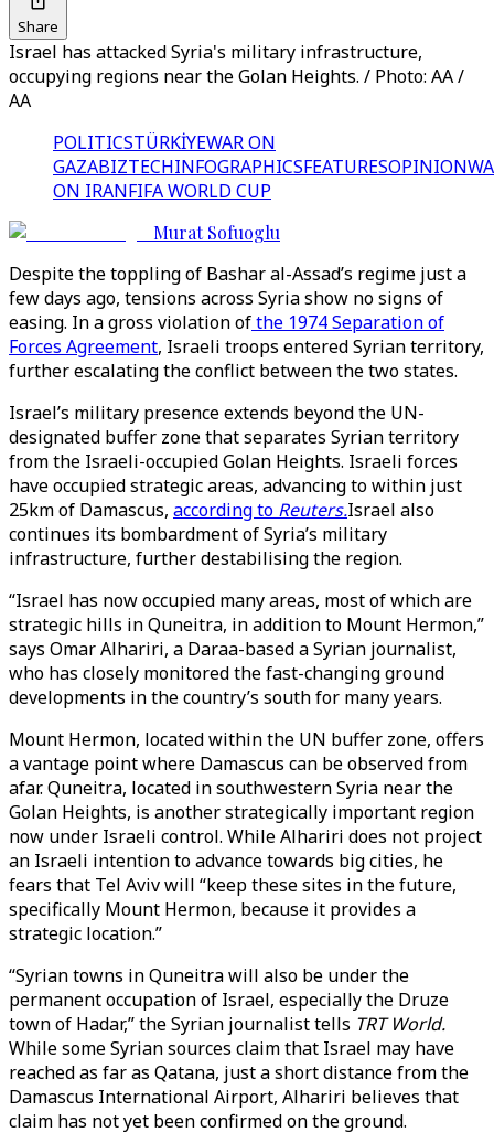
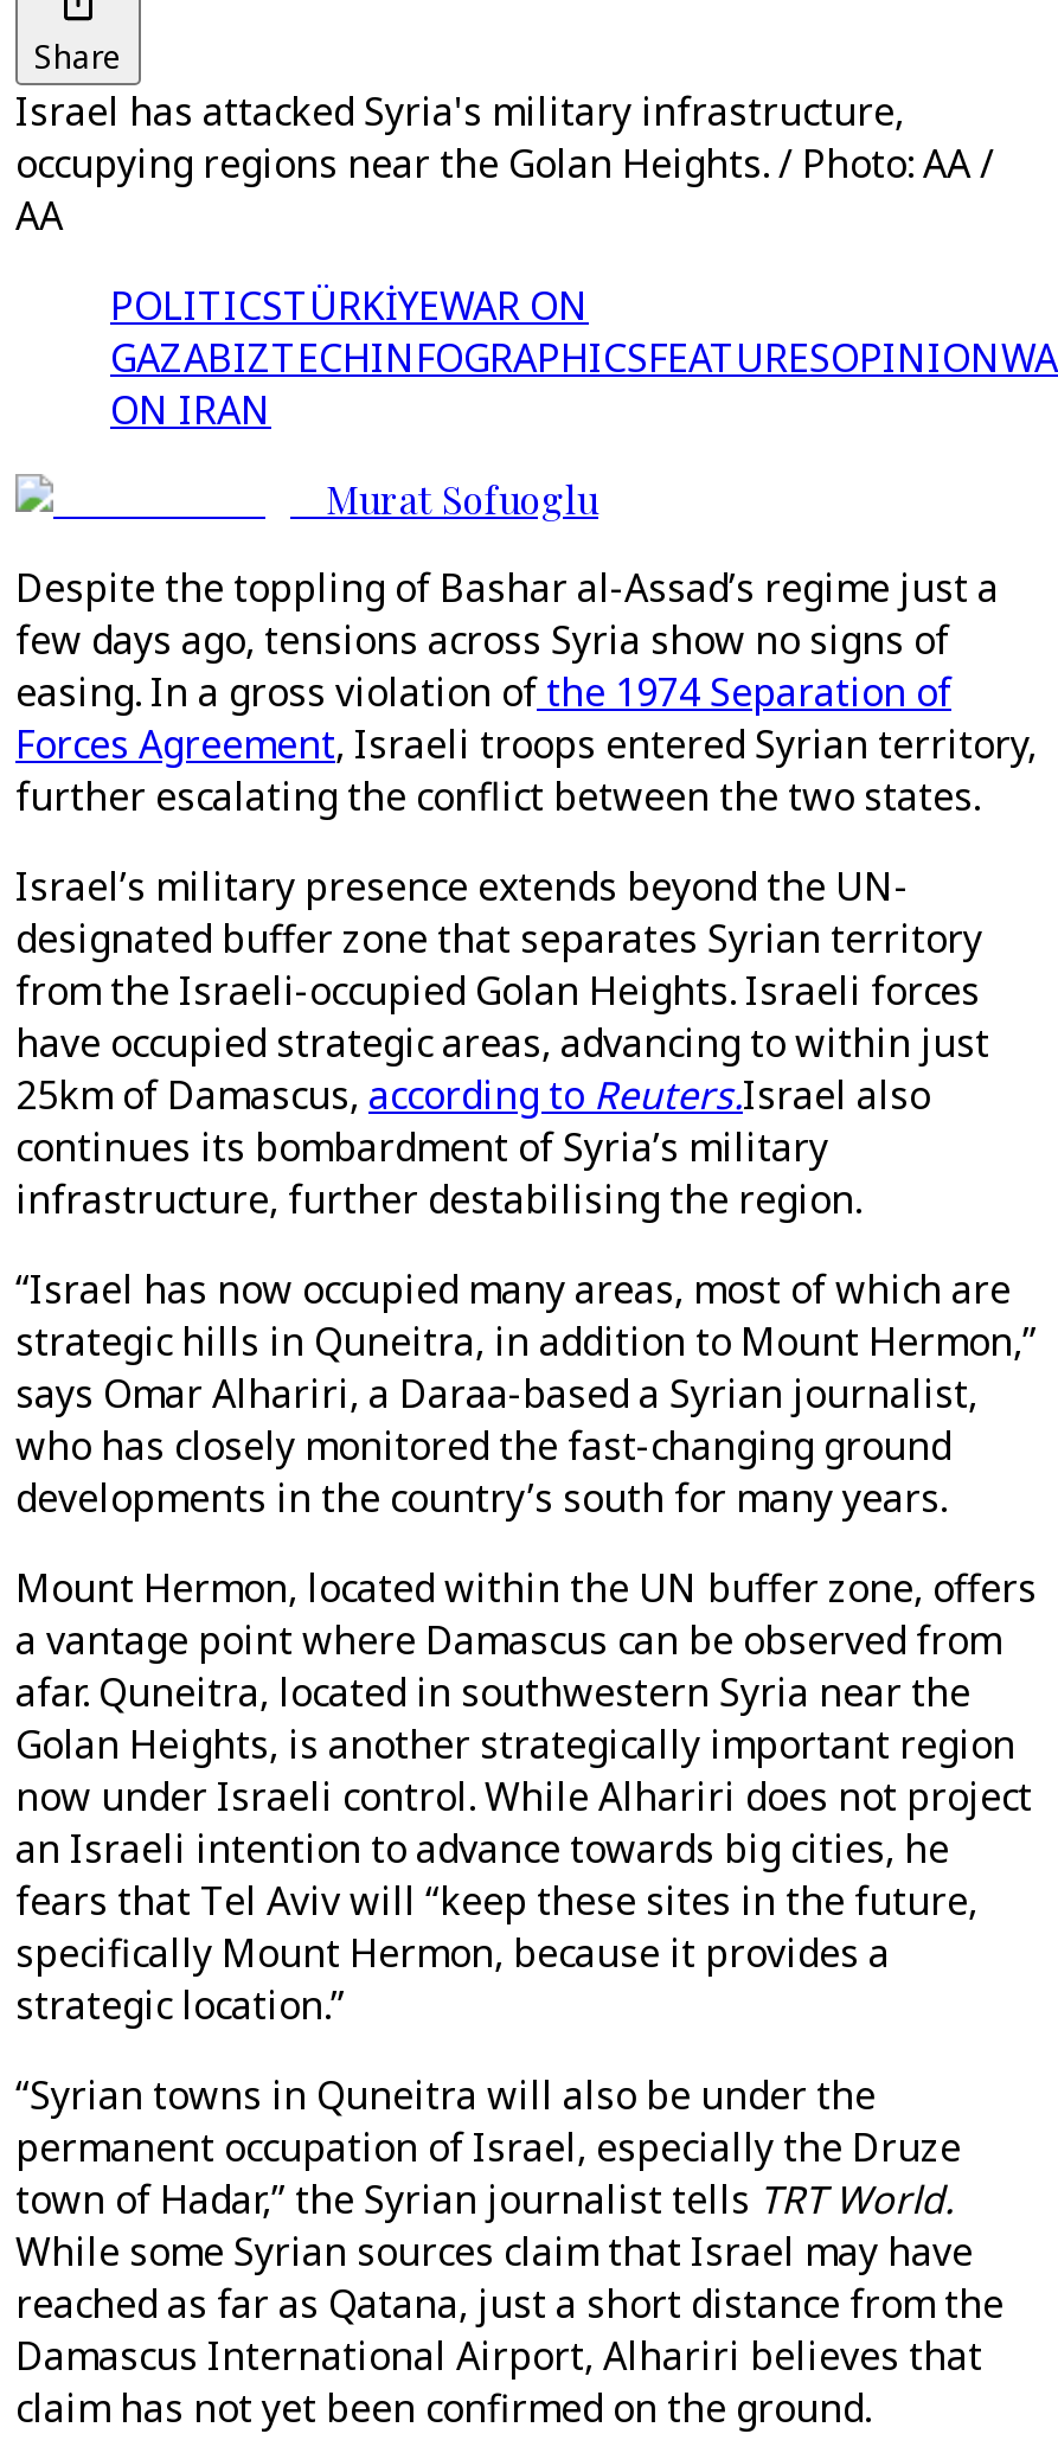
[53,179,271,203] ON IRAN FIFA WORLD CUP -> [110,384,271,436] ON IRAN

